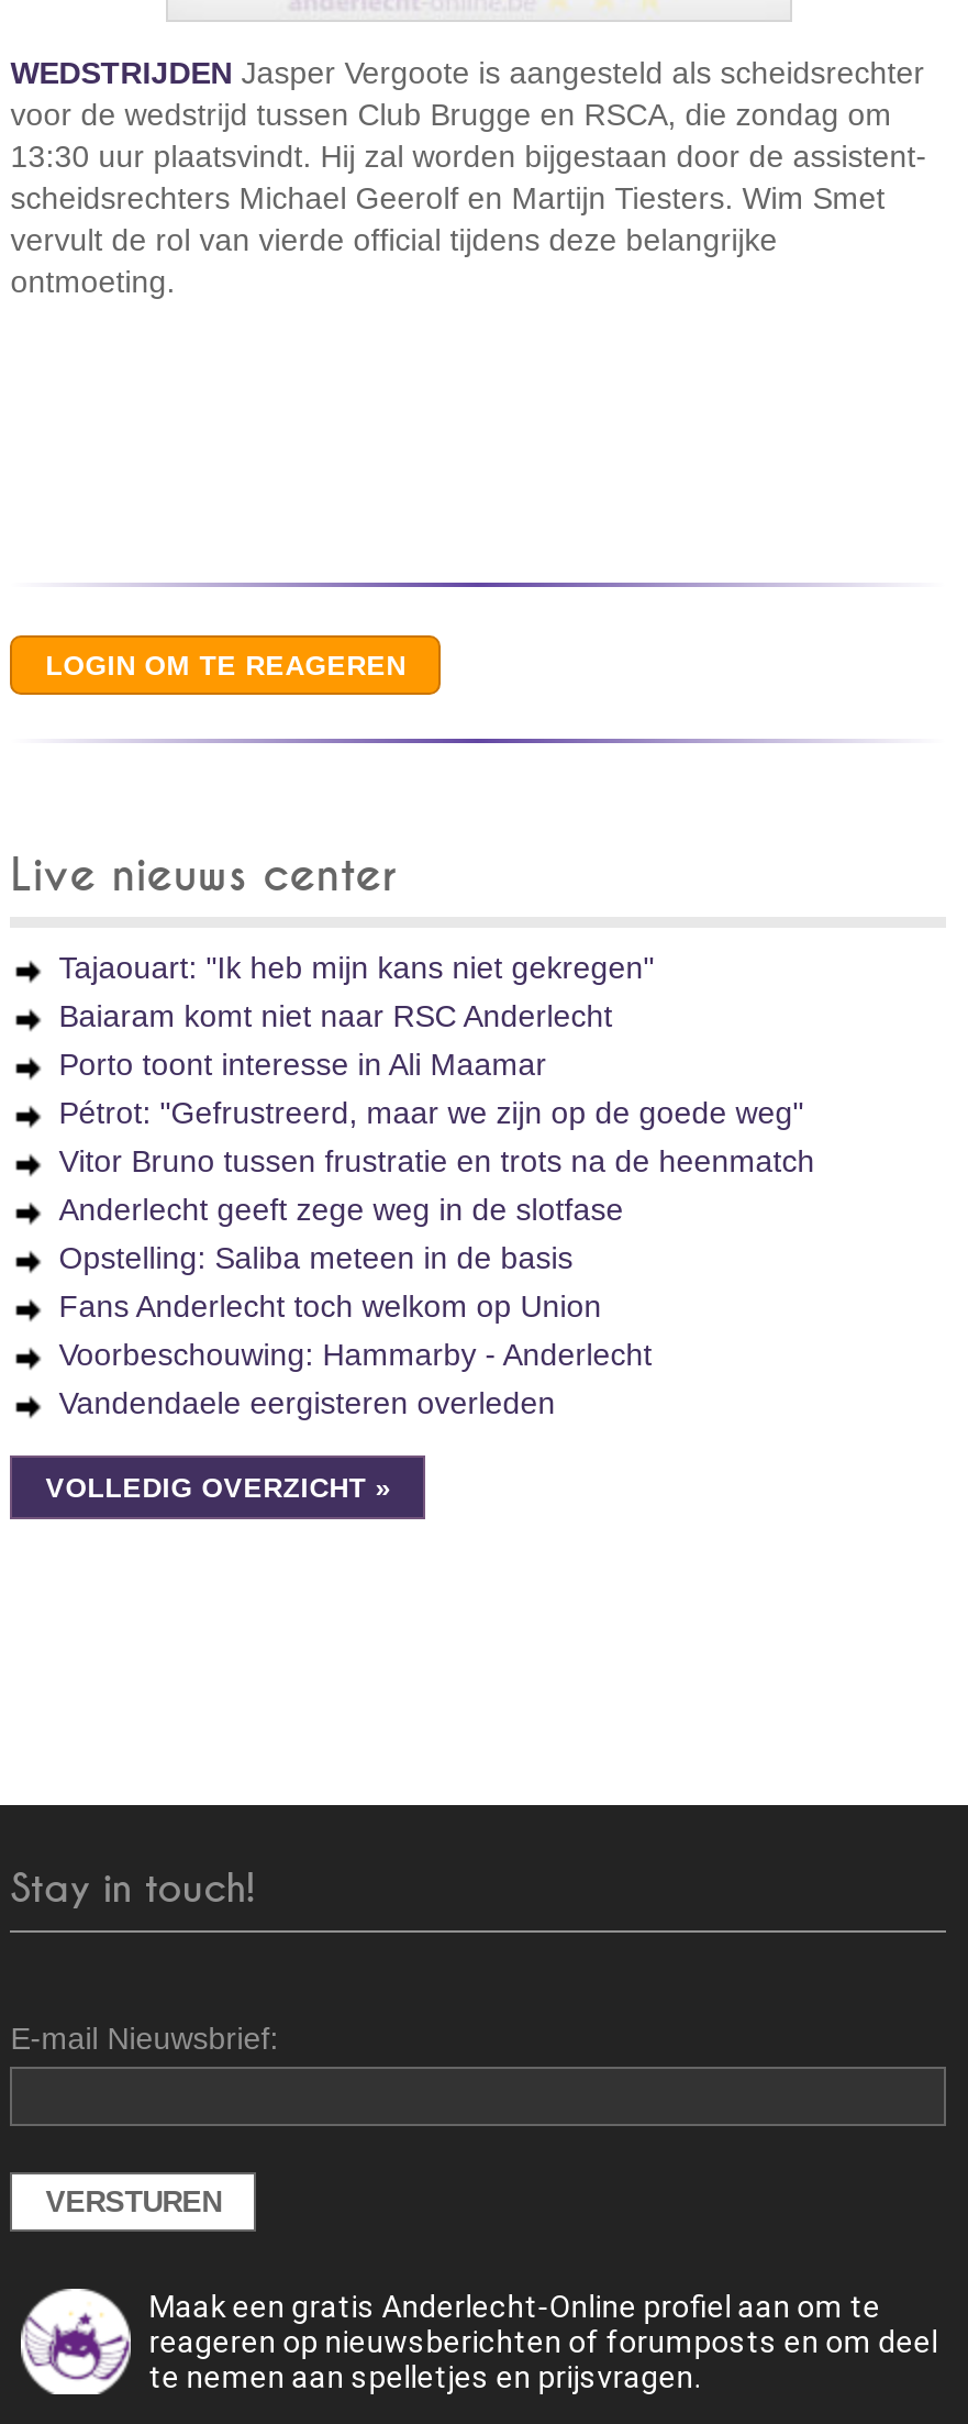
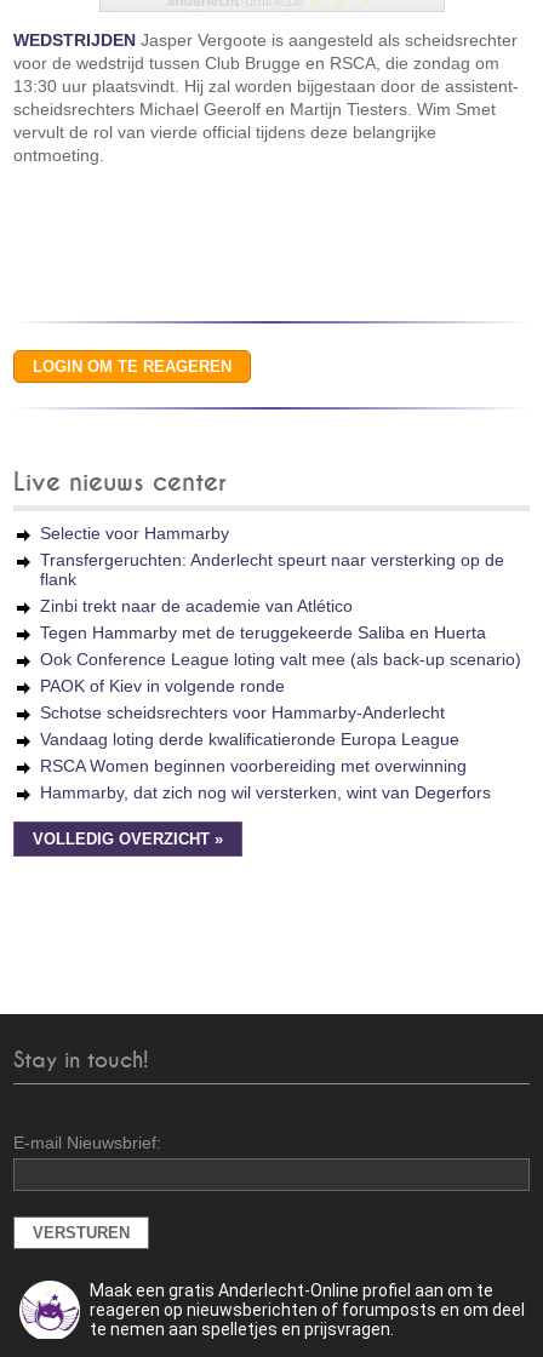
[59,950,815,1420] Tajaouart: "Ik heb mijn kans niet gekregen" | Baiaram komt niet naar RSC Anderlecht | Porto toont interesse in Ali Maamar | Pétrot: "Gefrustreerd, maar we zijn op de goede weg" | Vitor Bruno tussen frustratie en trots na de heenmatch | Anderlecht geeft zege weg in de slotfase | Opstelling: Saliba meteen in de basis | Fans Anderlecht toch welkom op Union | Voorbeschouwing: Hammarby - Anderlecht | Vandendaele eergisteren overleden -> [40,523,521,802] Selectie voor Hammarby | Transfergeruchten: Anderlecht speurt naar versterking op de | flank | Zinbi trekt naar de academie van Atlético | Tegen Hammarby met de teruggekeerde Saliba en Huerta | Ook Conference League loting valt mee (als back-up scenario) | PAOK of Kiev in volgende ronde | Schotse scheidsrechters voor Hammarby-Anderlecht | Vandaag loting derde kwalificatieronde Europa League | RSCA Women beginnen voorbereiding met overwinning | Hammarby, dat zich nog wil versterken, wint van Degerfors

